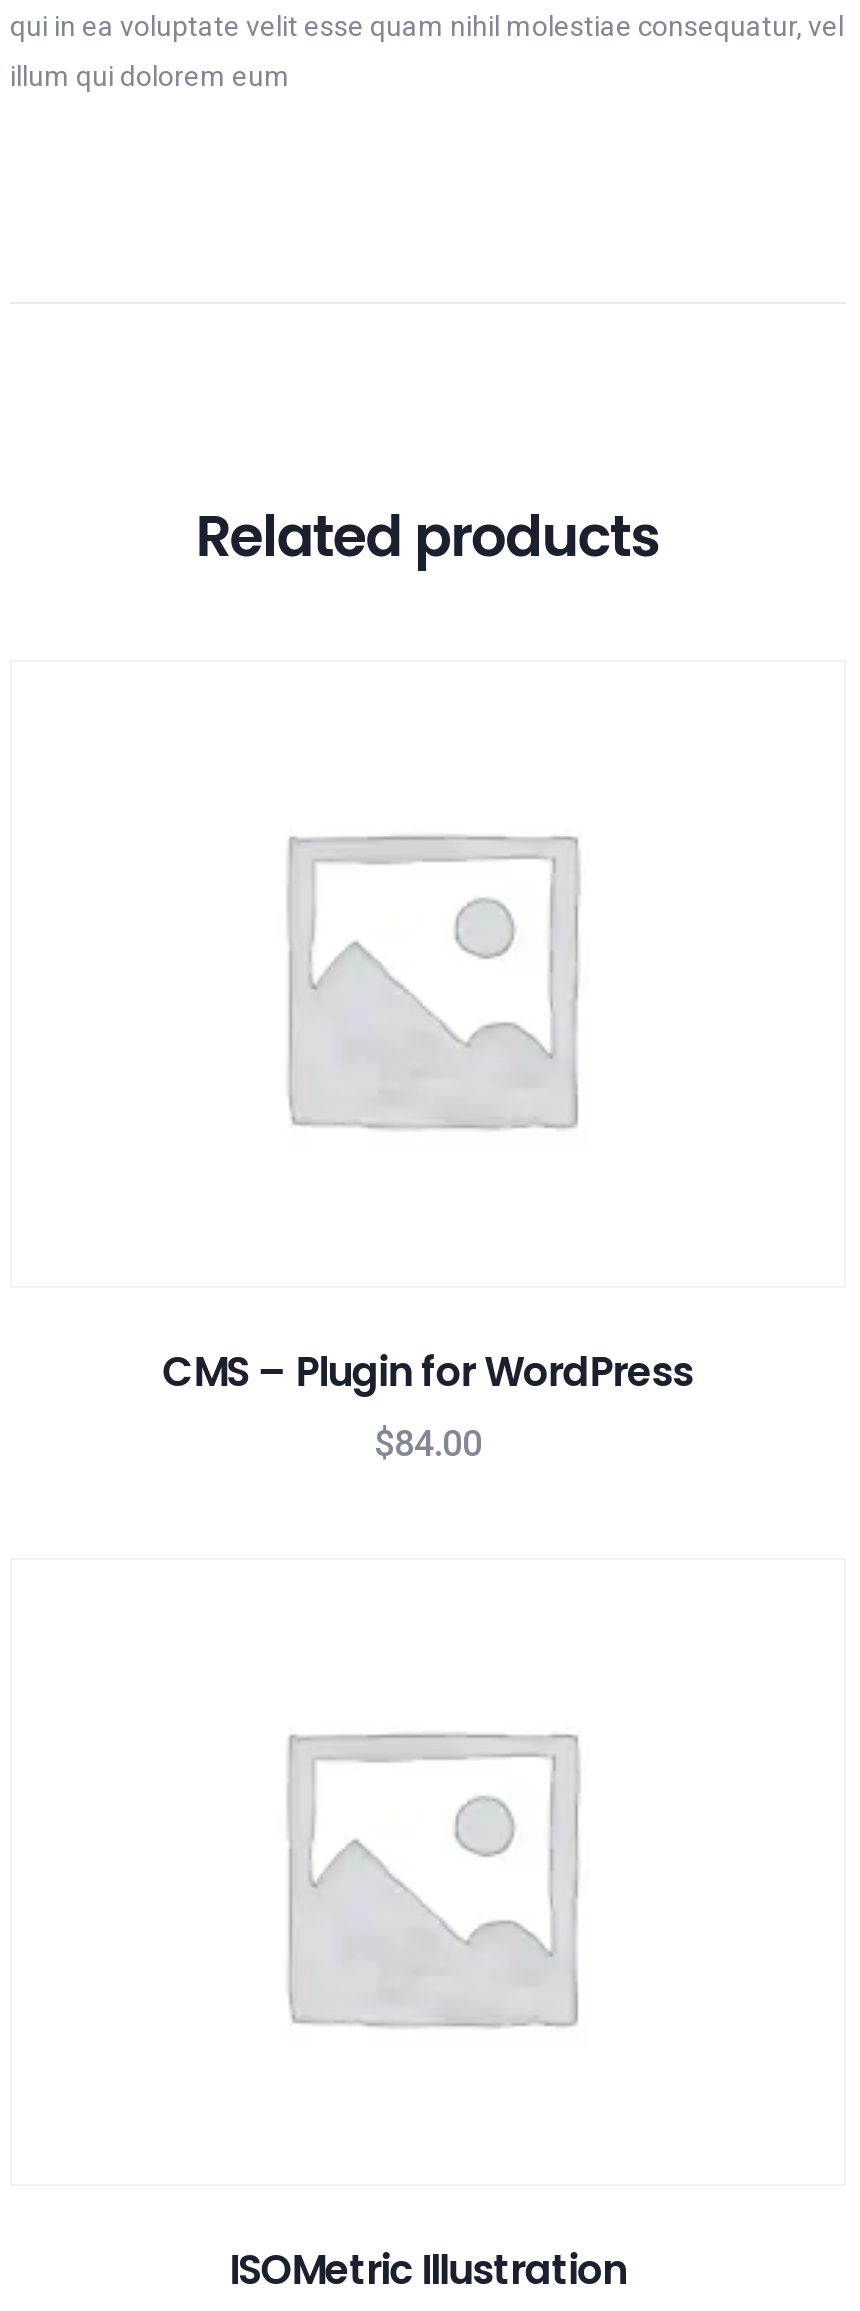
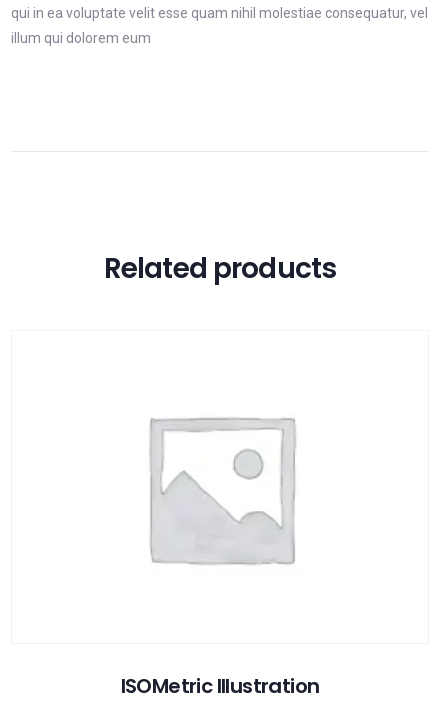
[163,1344,693,1464] CMS – Plugin for WordPress | $84.00 -> none

